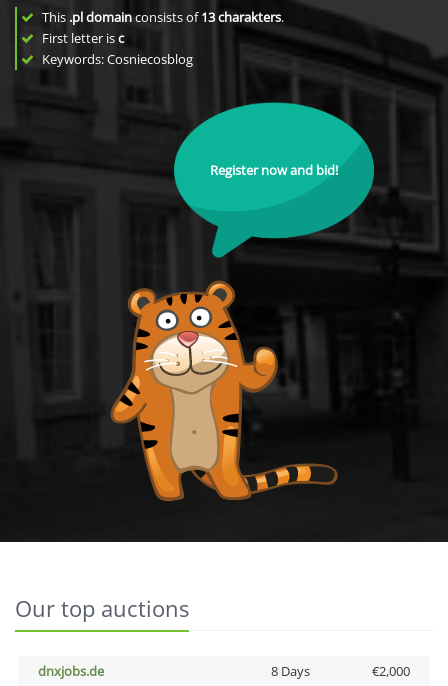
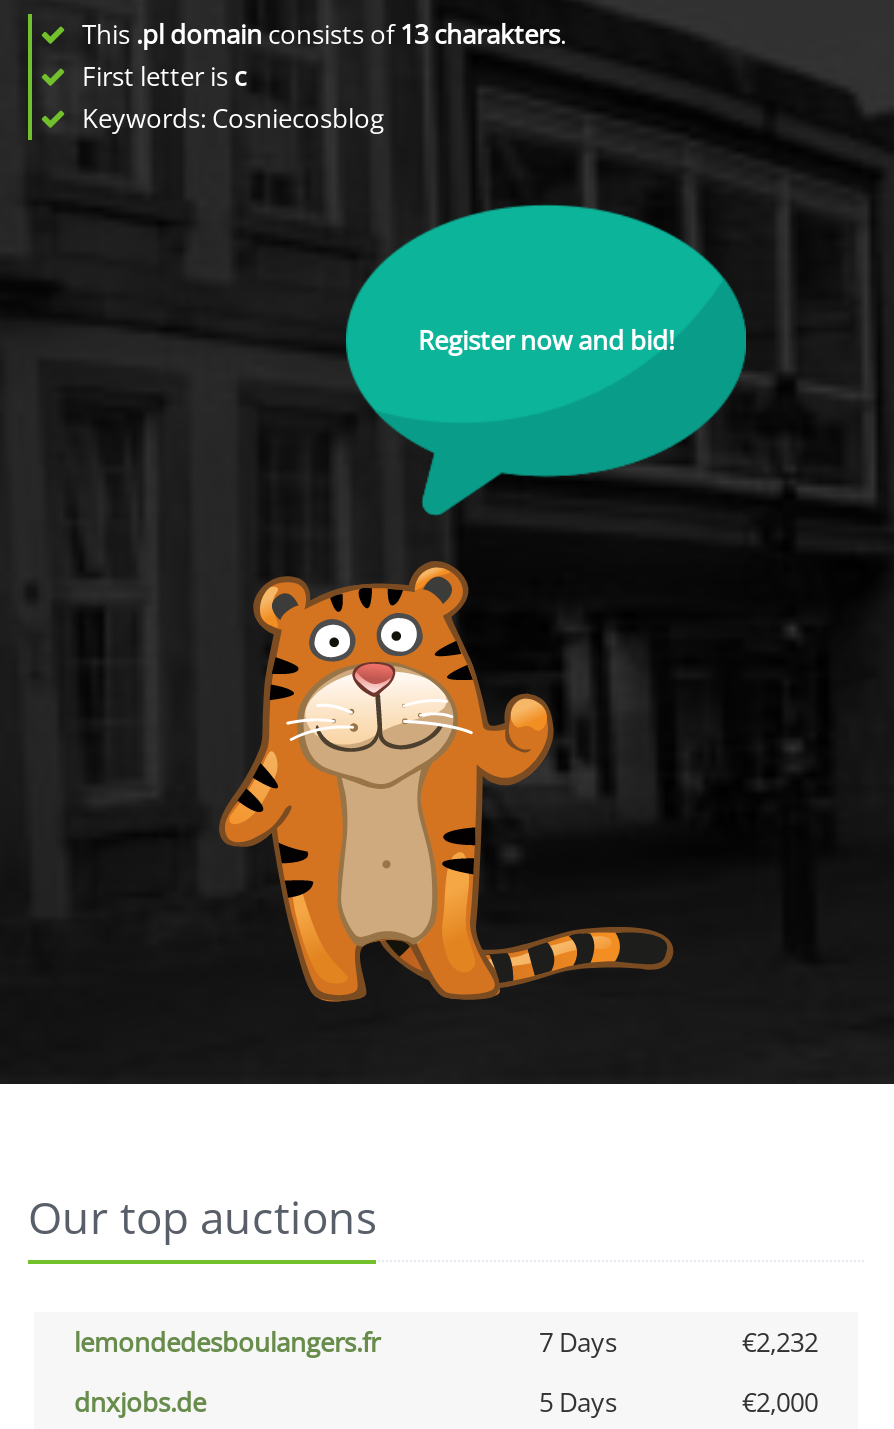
none -> [74,1324,818,1360] lemondedesboulangers.fr | 7 Days | €2,232
[270,662,309,680] 8 Days -> [539,1384,617,1420] 5 Days

